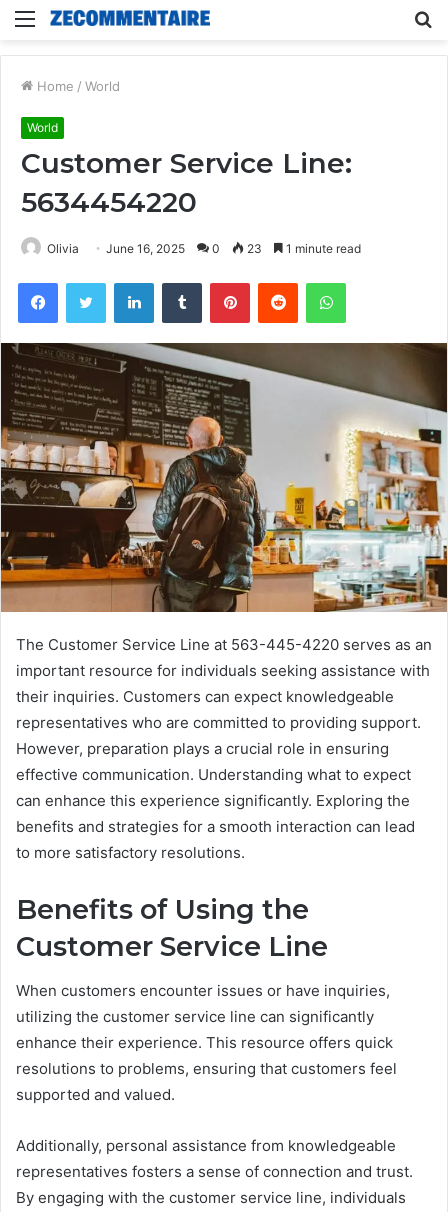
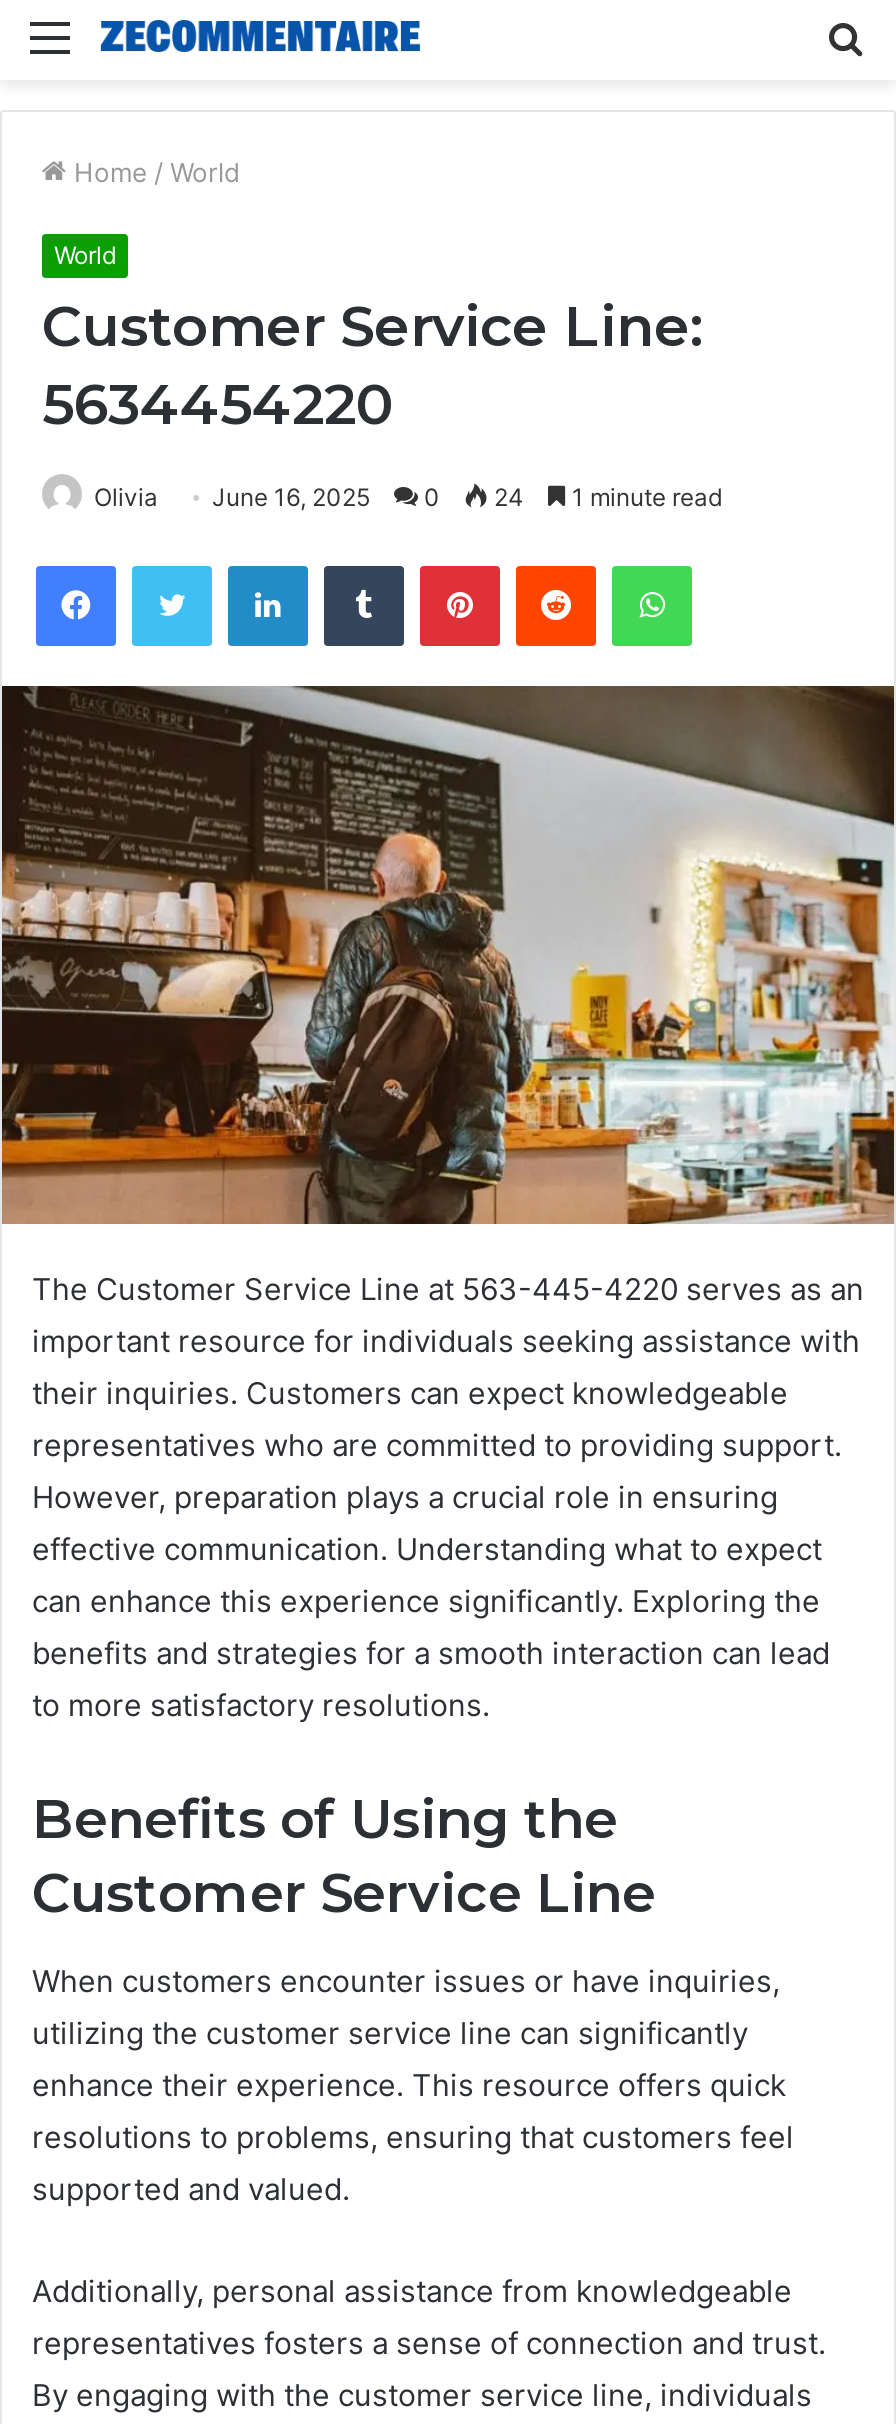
[47,241,361,256] Olivia June 16, 2025 0 23 1 minute read -> [94,482,722,512] Olivia June 16, 2025 0 24 1 minute read

